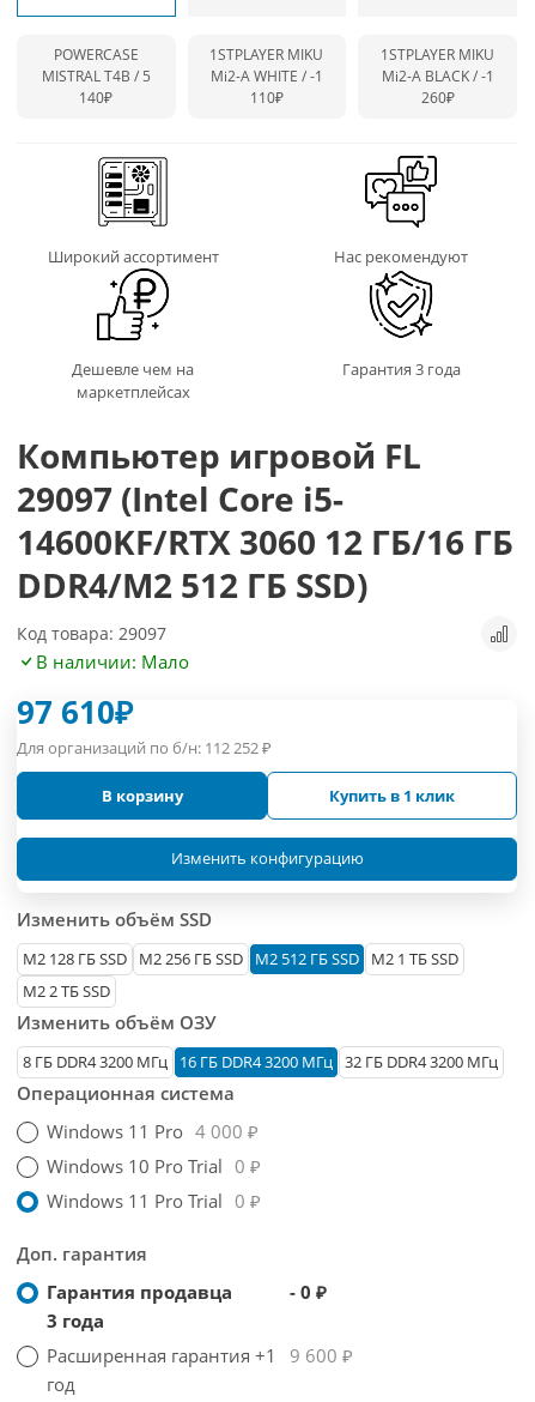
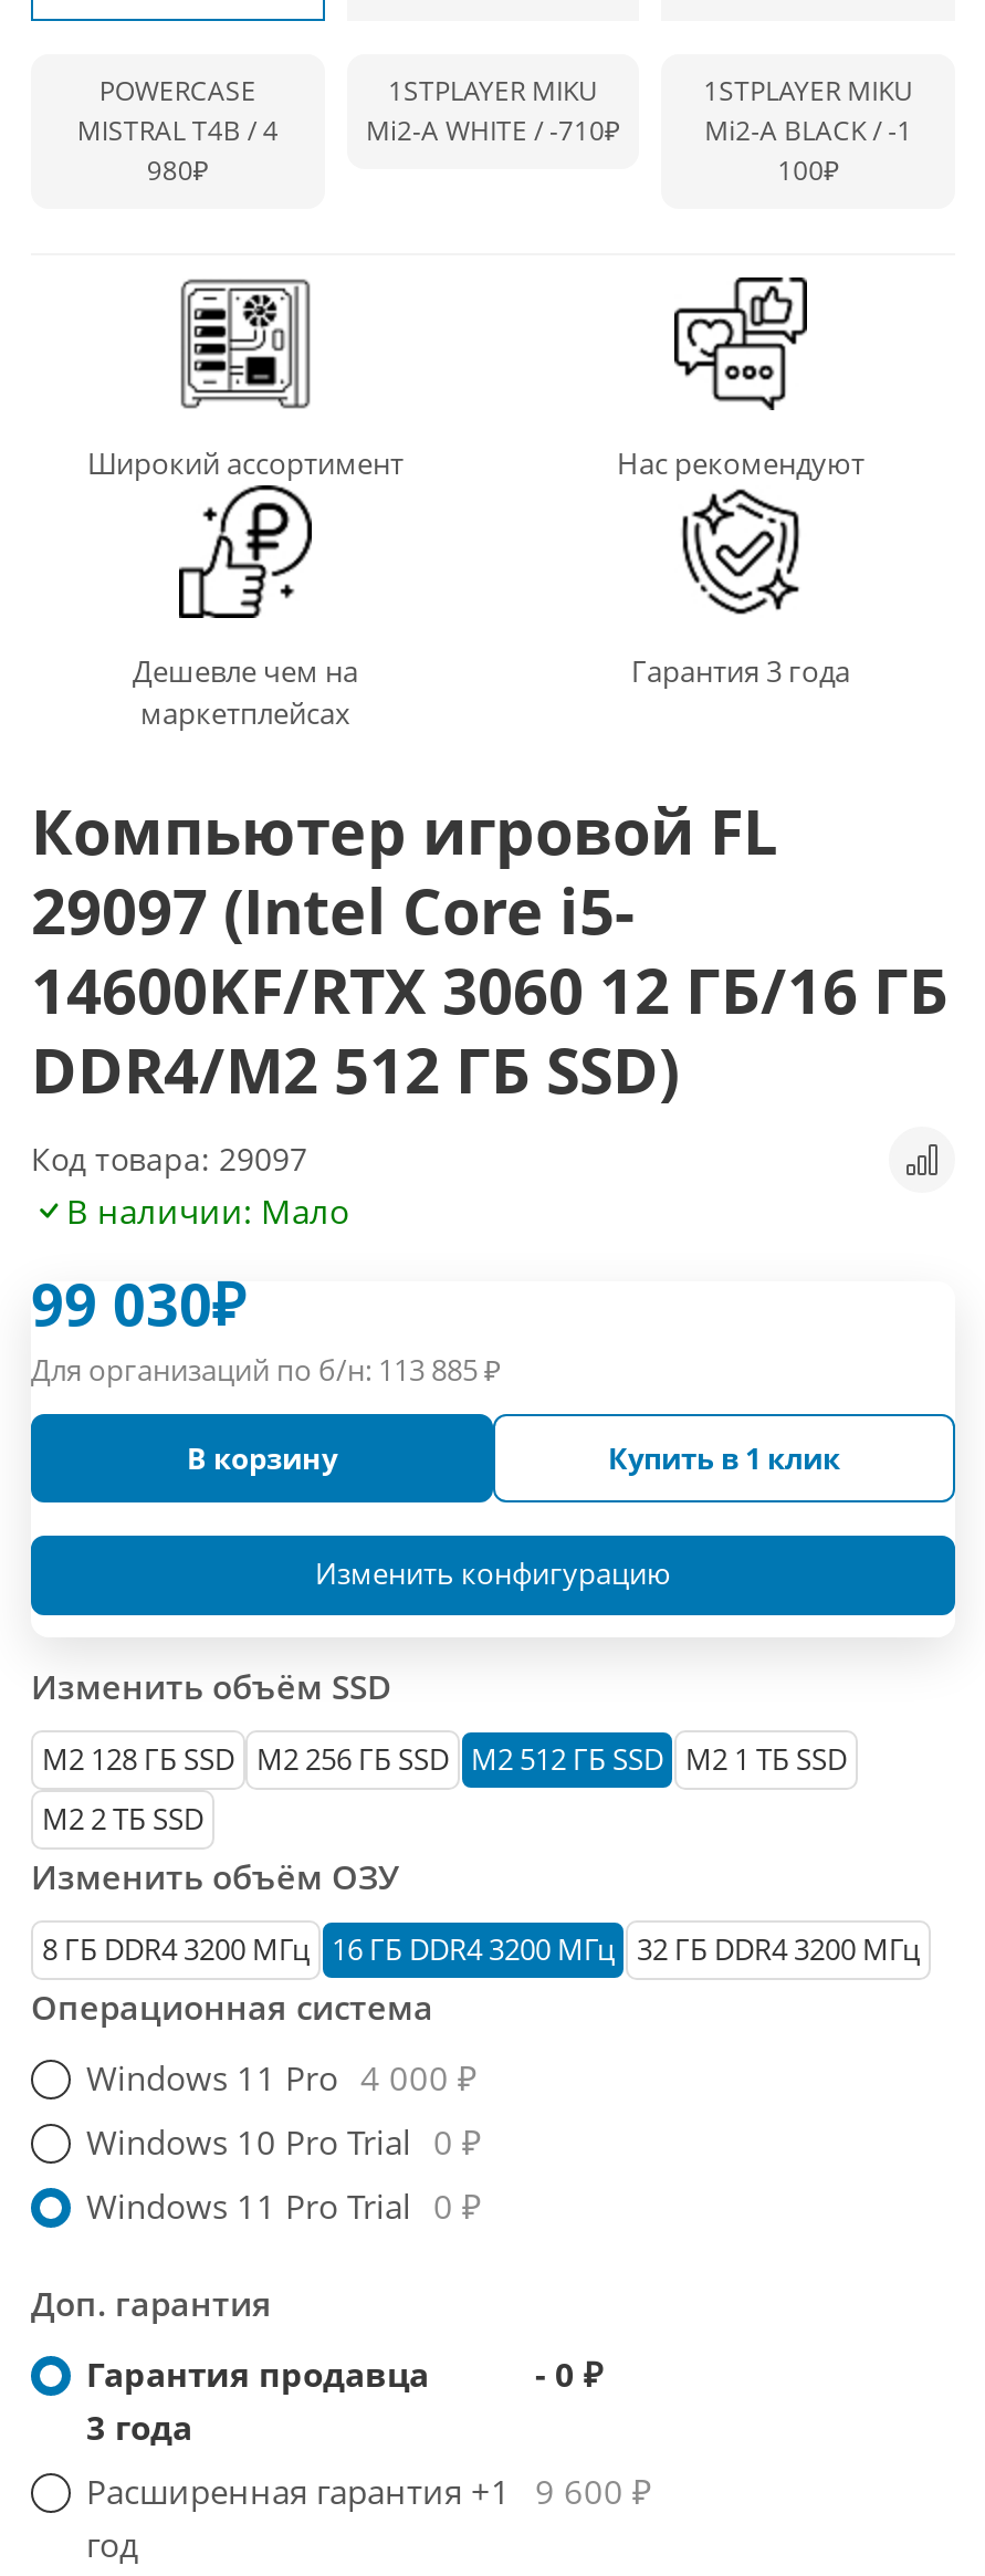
[42,66,151,86] MISTRAL T4B / 5 -> [77,111,278,149] MISTRAL T4B / 4
[211,66,323,107] Mi2-A WHITE / -1 | 110₽ -> [366,111,620,149] Mi2-A WHITE / -710₽
[79,87,113,107] 140₽ -> [147,151,208,188] 980₽
[421,87,454,107] 260₽ -> [777,151,839,188] 100₽
[17,690,133,733] 97 610₽ -> [31,1263,245,1343] 99 030₽
[17,737,272,758] Для организаций по б/н: 112 252₽ -> [31,1349,502,1389] Для организаций по б/н: 113 885₽

